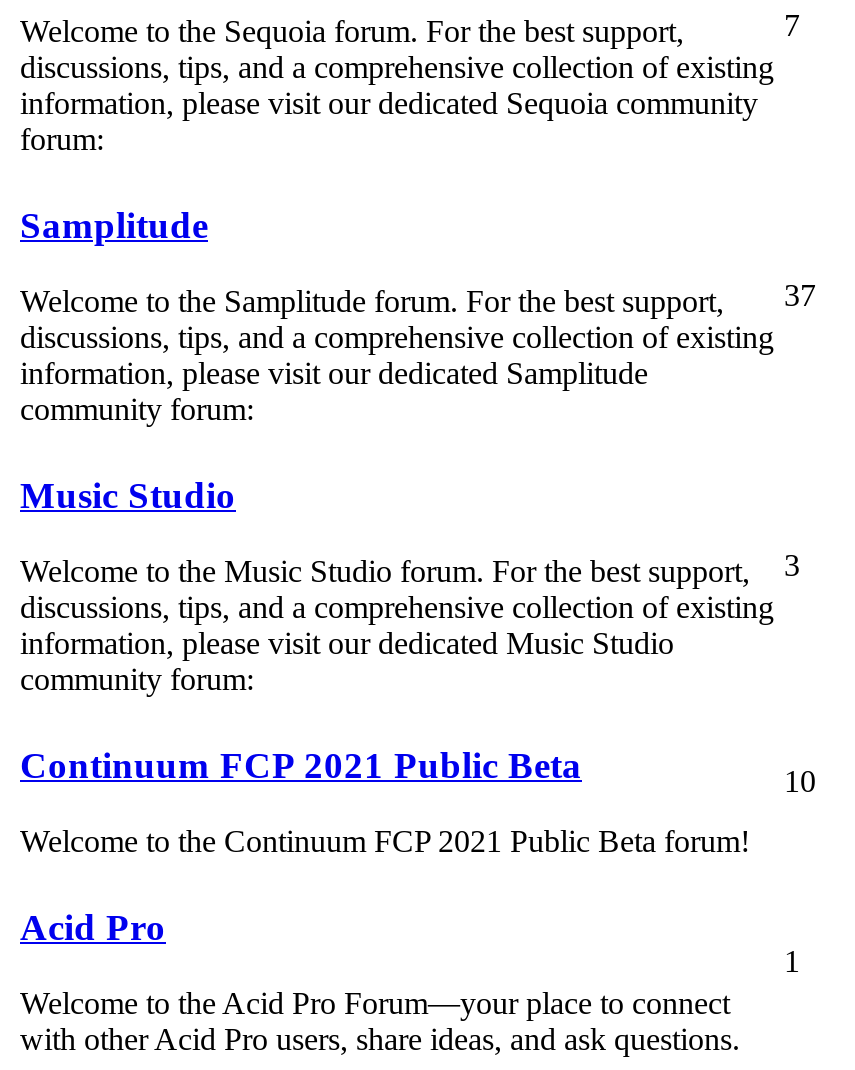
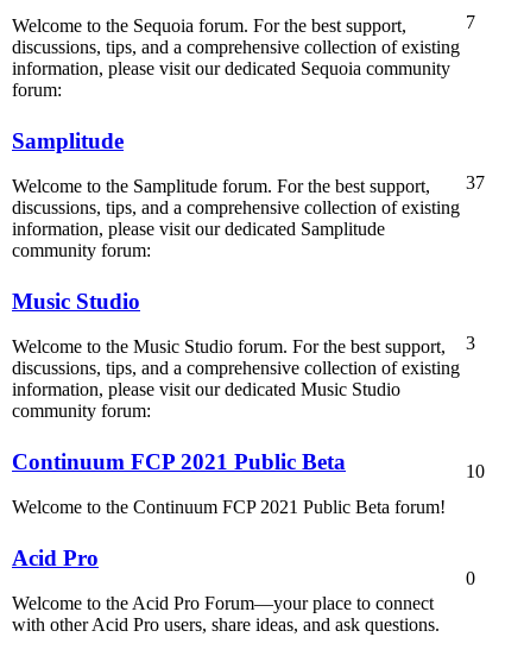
[784,944,800,978] 1 -> [466,568,475,588] 0

